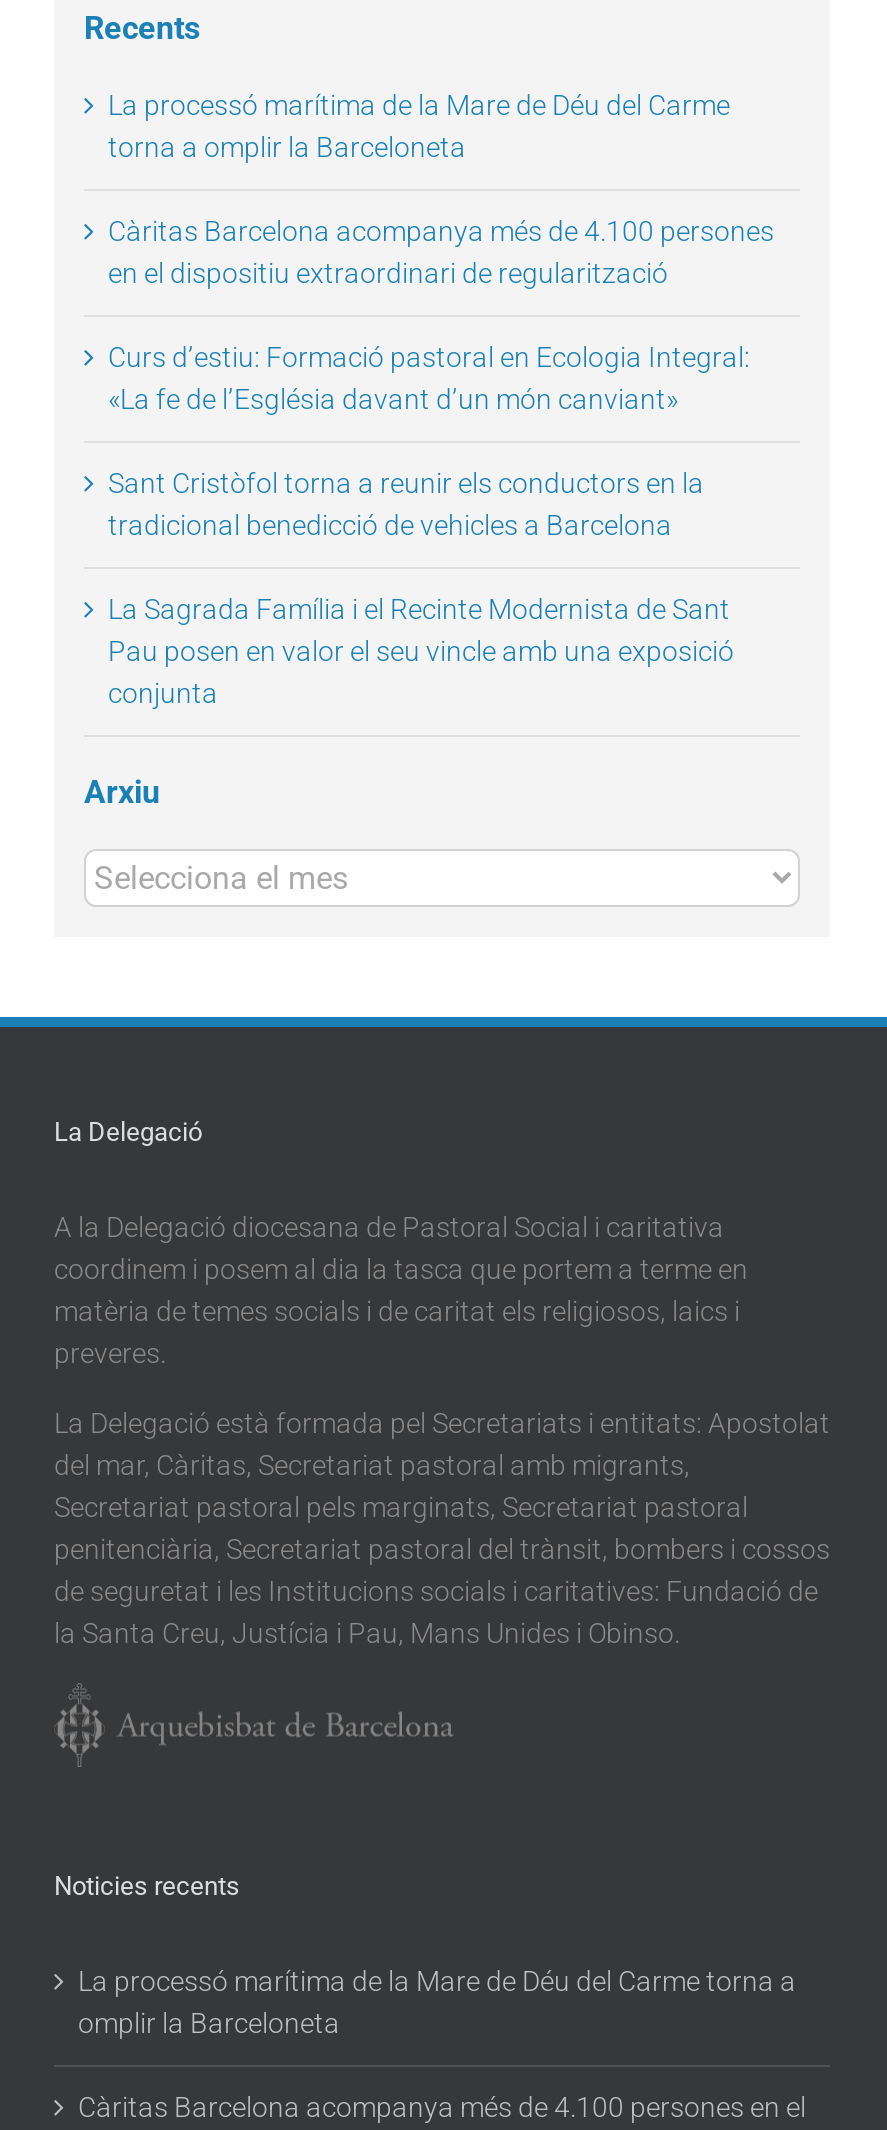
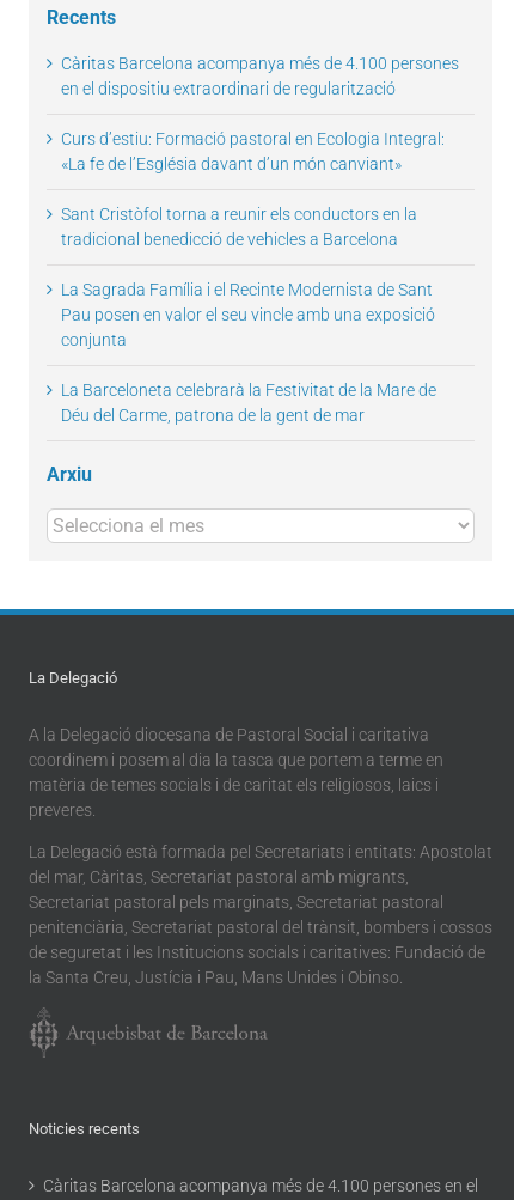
[108,90,730,164] La processó marítima de la Mare de Déu del Carme | torna a omplir la Barceloneta -> none
none -> [61,381,436,425] La Barceloneta celebrarà la Festivitat de la Mare de | Déu del Carme, patrona de la gent de mar
[78,1965,796,2039] La processó marítima de la Mare de Déu del Carme torna a | omplir la Barceloneta -> none

